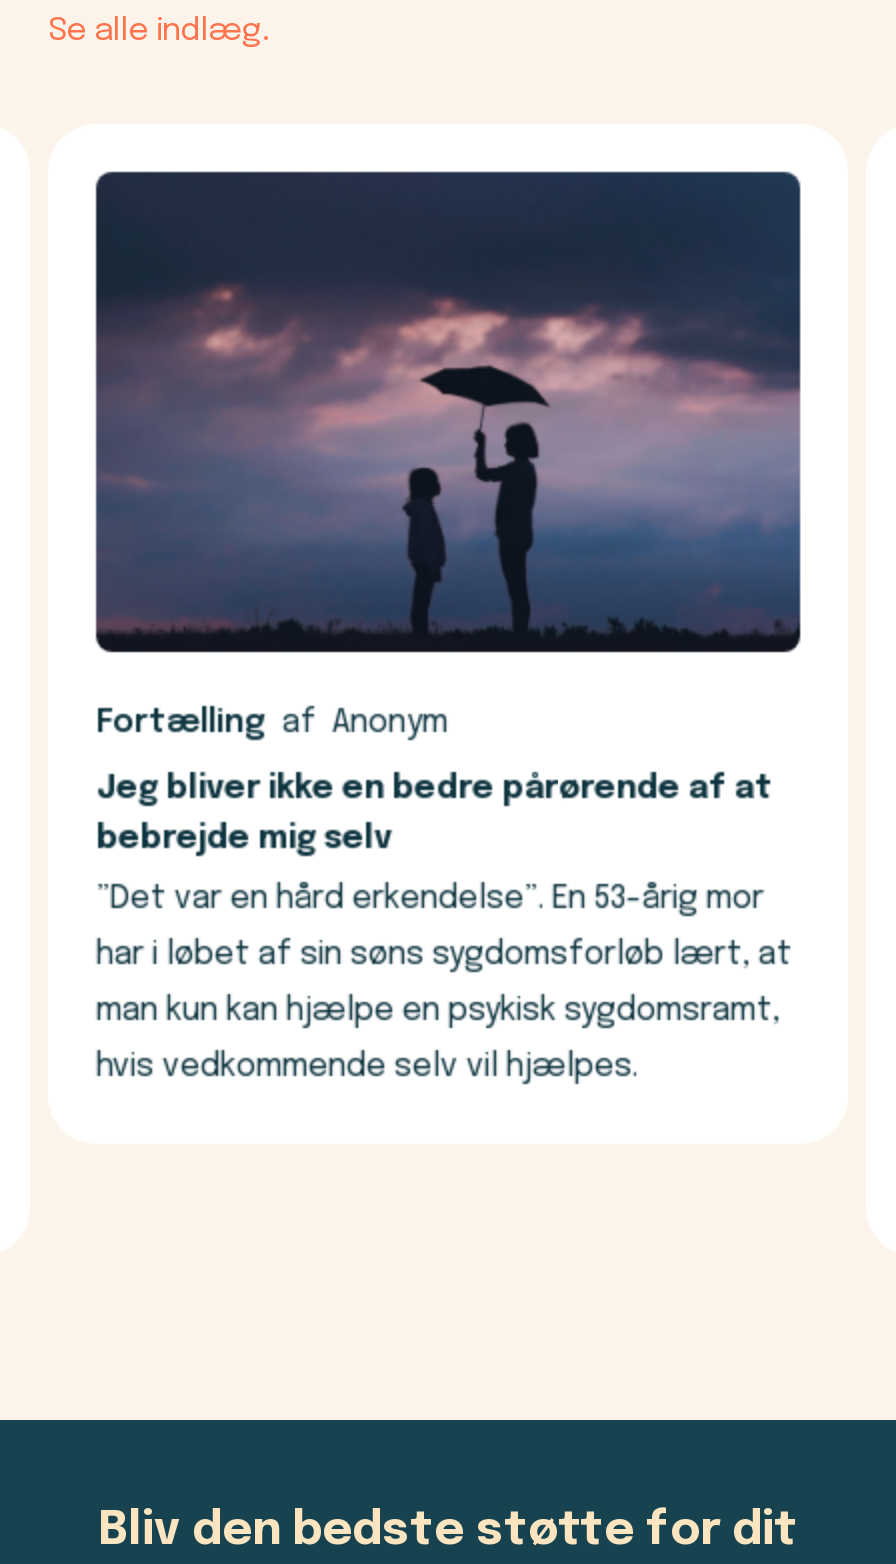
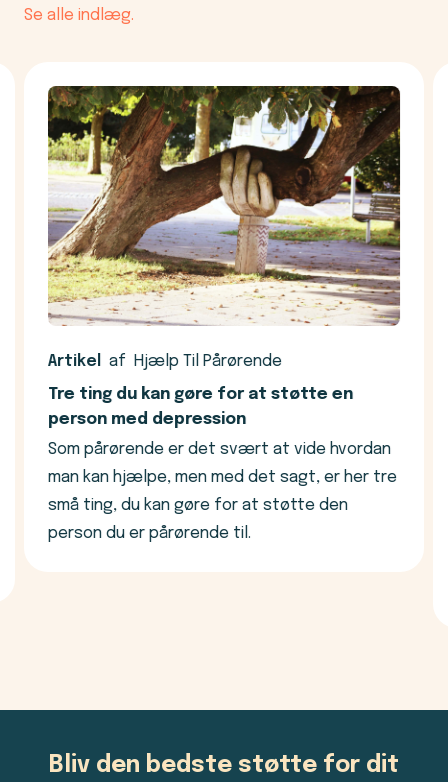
[94,170,802,740] [image] | Fortælling af Anonym -> [47,85,401,370] [image] | Artikel af Hjælp Til Pårørende
[96,772,772,806] Jeg bliver ikke en bedre pårørende af at -> [48,386,353,403] Tre ting du kan gøre for at støtte en
[96,822,392,856] bebrejde mig selv -> [48,411,246,428] person med depression
[96,882,764,916] ”Det var en hård erkendelse”. En 53-årig mor -> [48,441,391,458] Som pårørende er det svært at vide hvordan
[96,938,792,972] har i løbet af sin søns sygdomsforløb lært, at -> [48,469,397,486] man kan hjælpe, men med det sagt, er her tre
[96,994,780,1028] man kun kan hjælpe en psykisk sygdomsramt, -> [48,497,348,514] små ting, du kan gøre for at støtte den
[96,1050,638,1084] hvis vedkommende selv vil hjælpes. -> [48,525,251,542] person du er pårørende til.

